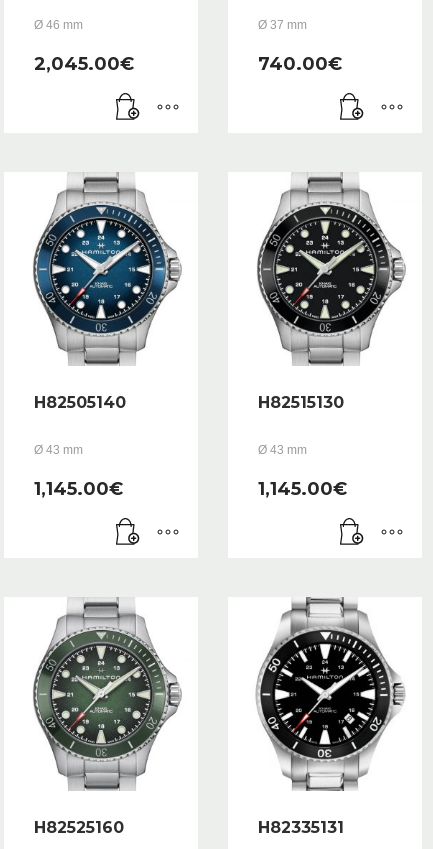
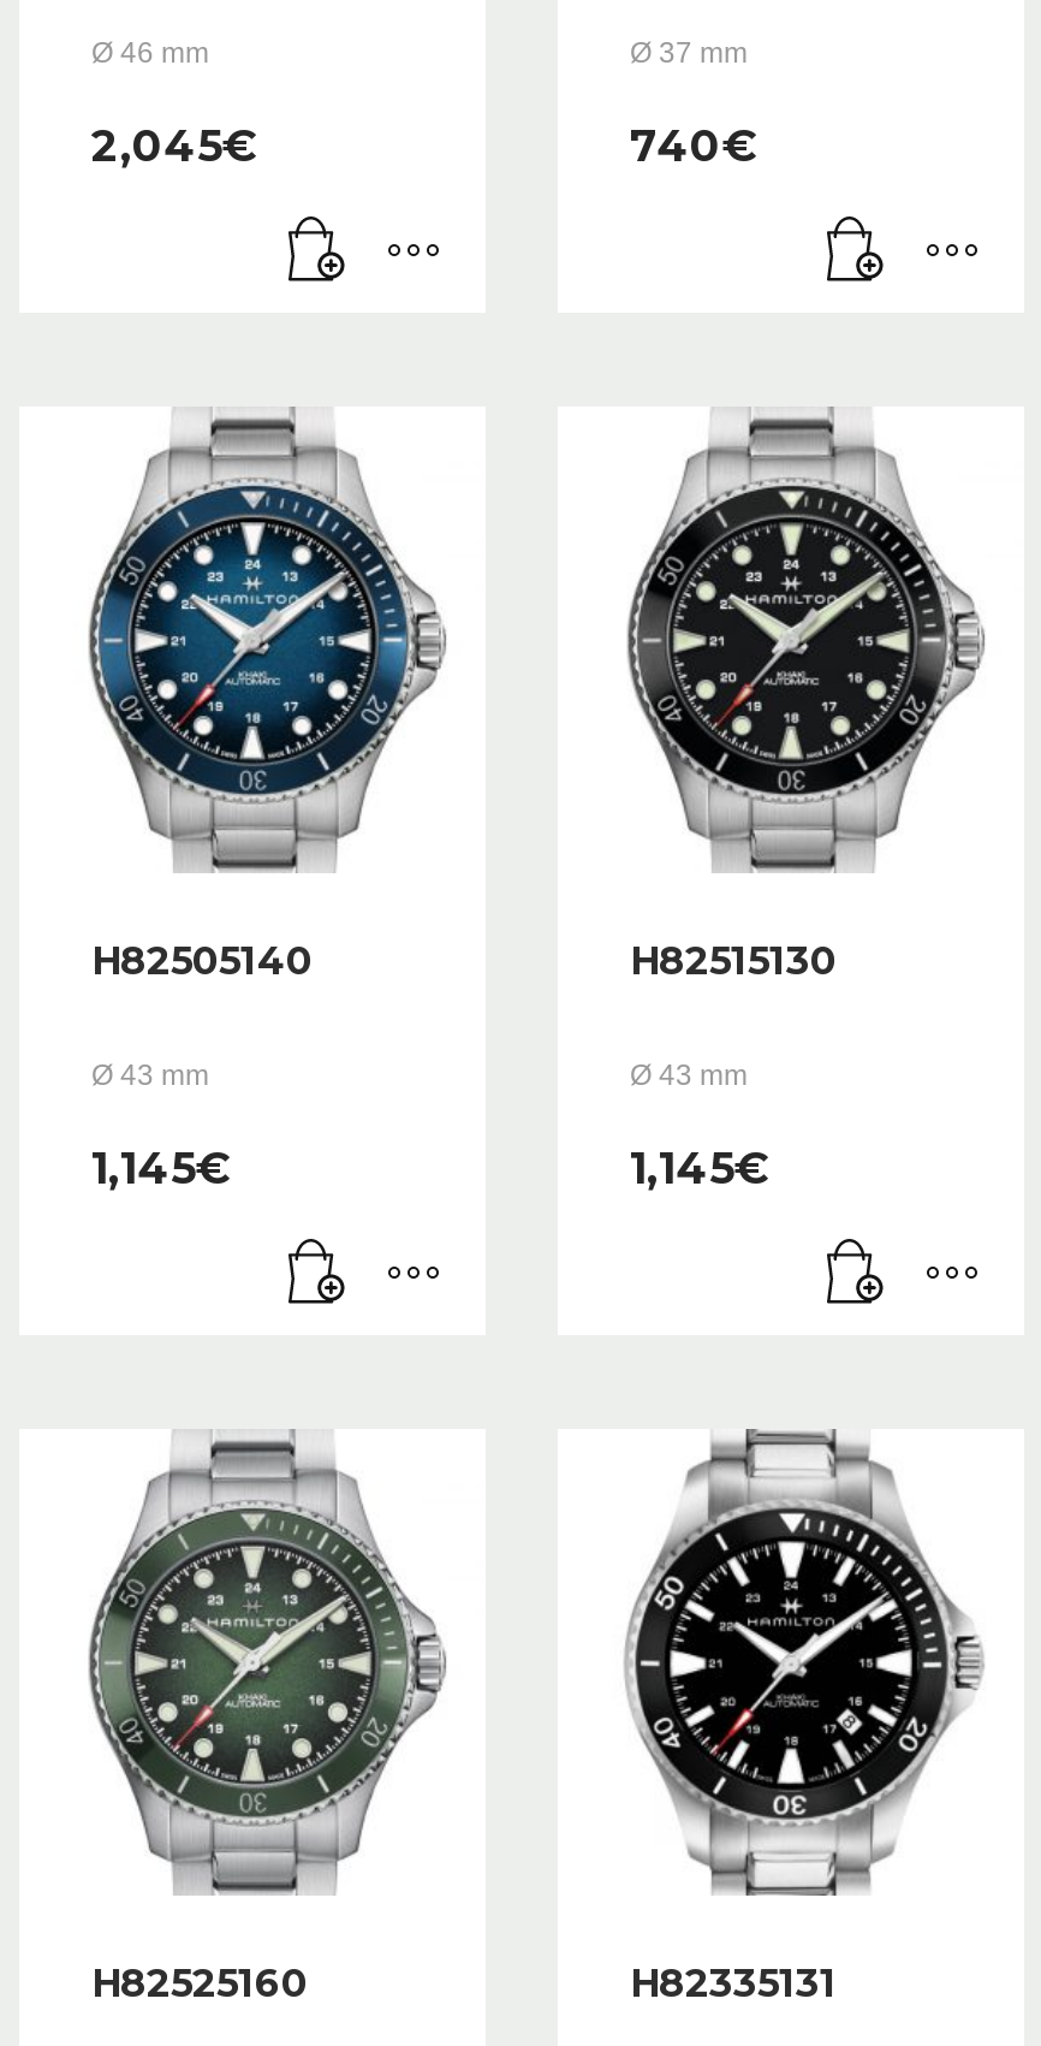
[34,53,134,75] 2,045.00€ -> [91,121,255,174] 2,045€
[258,53,342,75] 740.00€ -> [630,121,755,174] 740€
[34,478,123,500] 1,145.00€ -> [91,1143,228,1196] 1,145€
[258,478,347,500] 1,145.00€ -> [630,1143,767,1196] 1,145€

